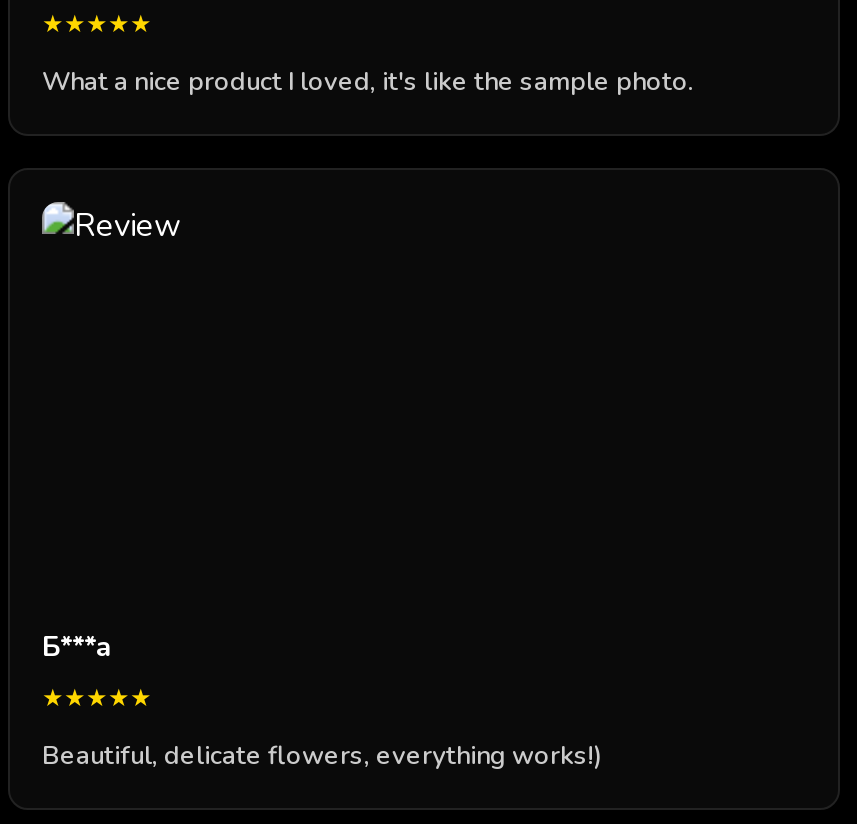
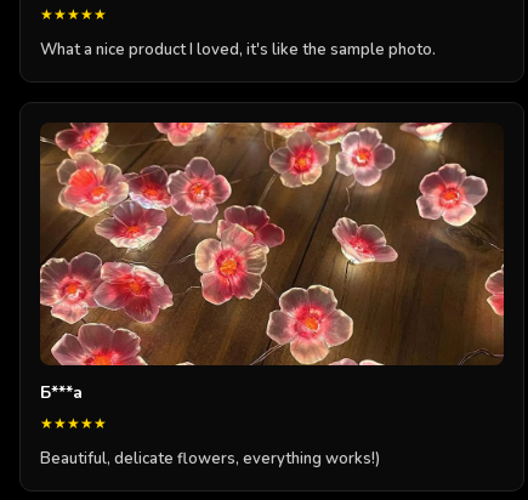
none -> [39,121,505,367] [image]

